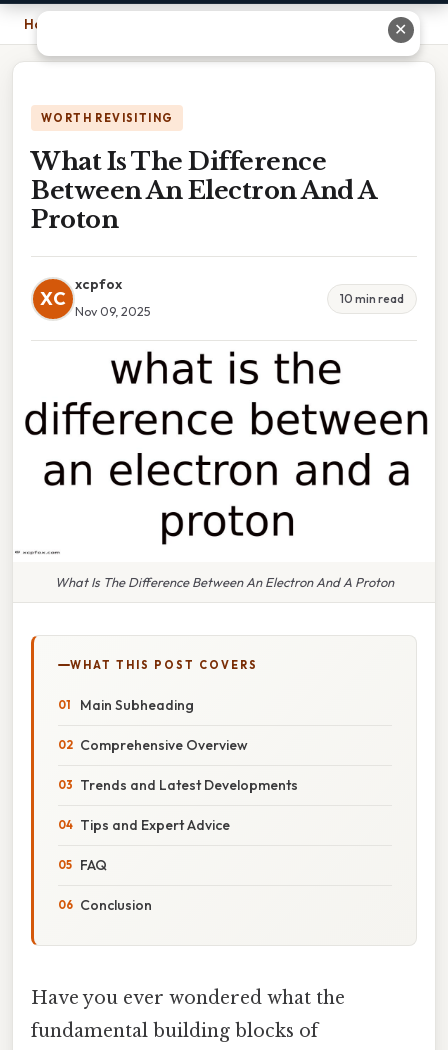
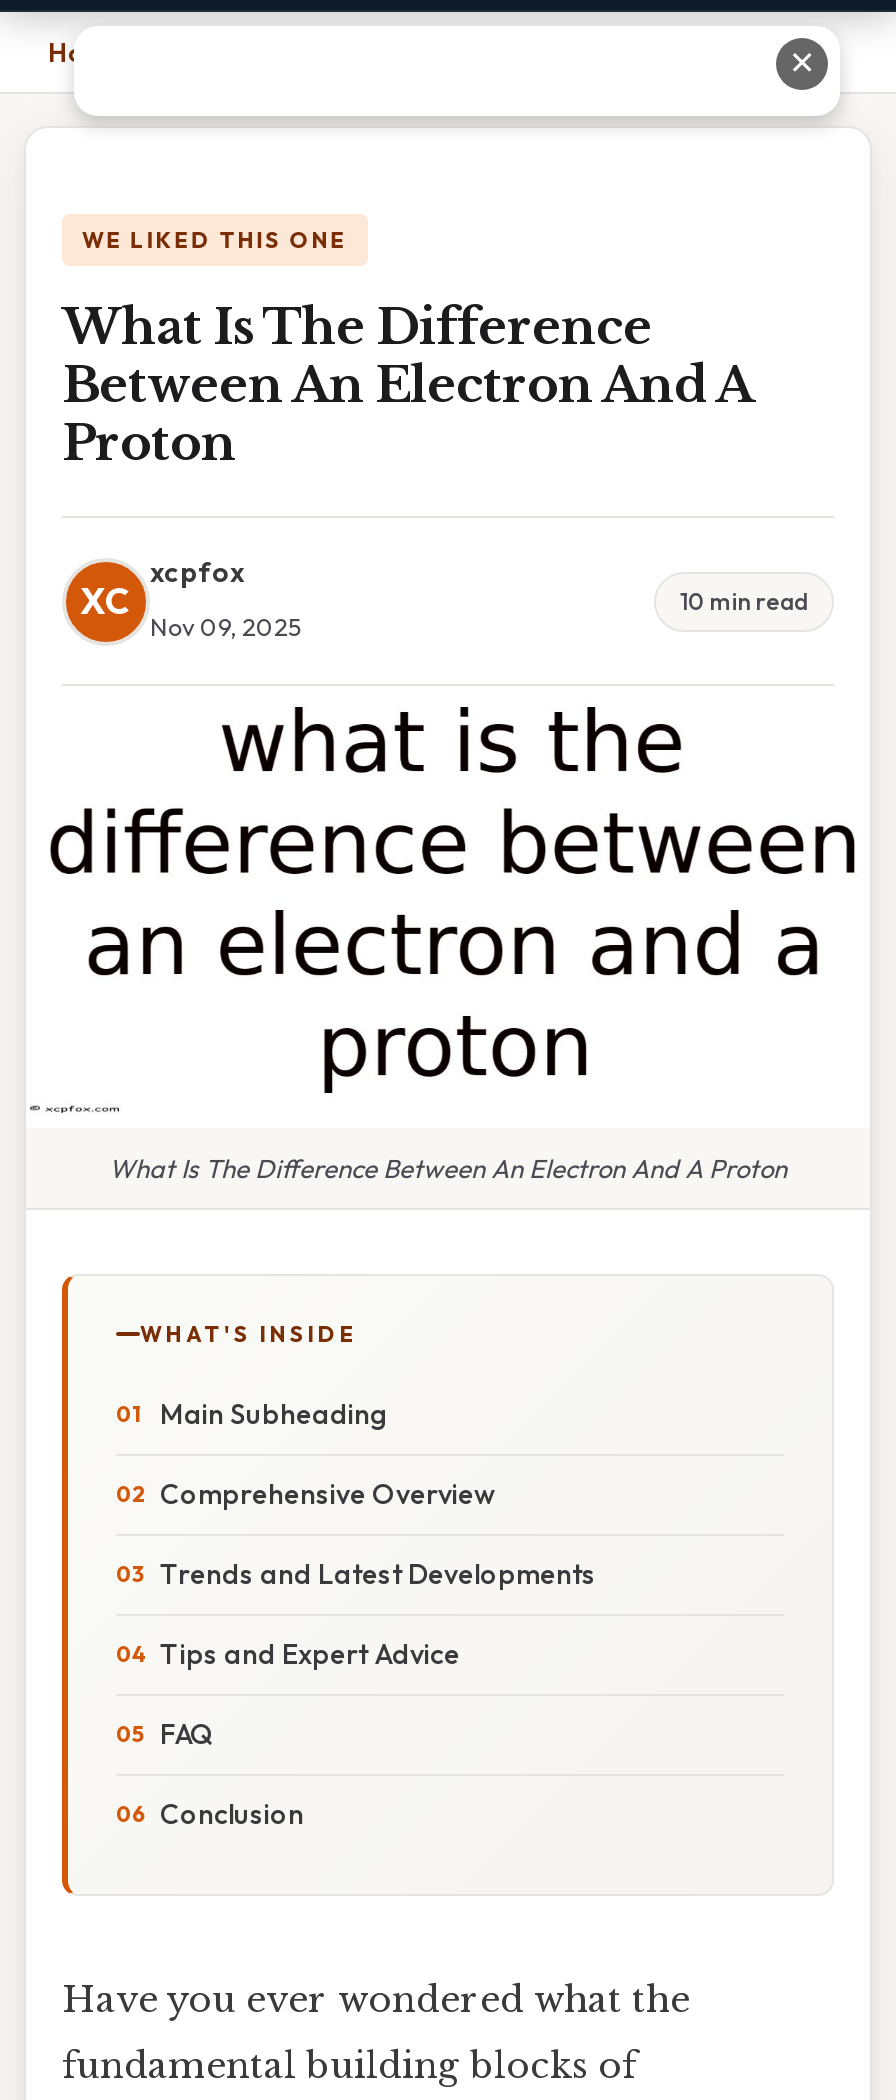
[41,111,173,125] WORTH REVISITING -> [82,226,348,254] WE LIKED THIS ONE
[70,658,258,672] WHAT THIS POST COVERS -> [140,1320,358,1348] WHAT'S INSIDE

